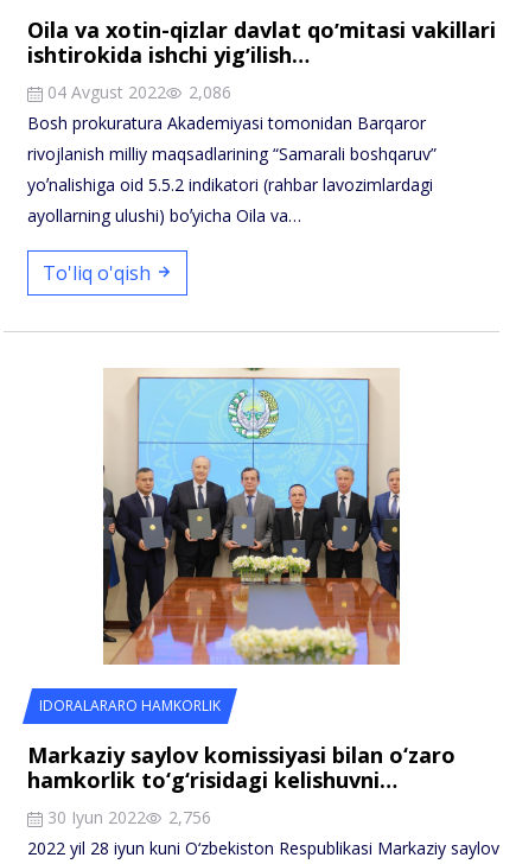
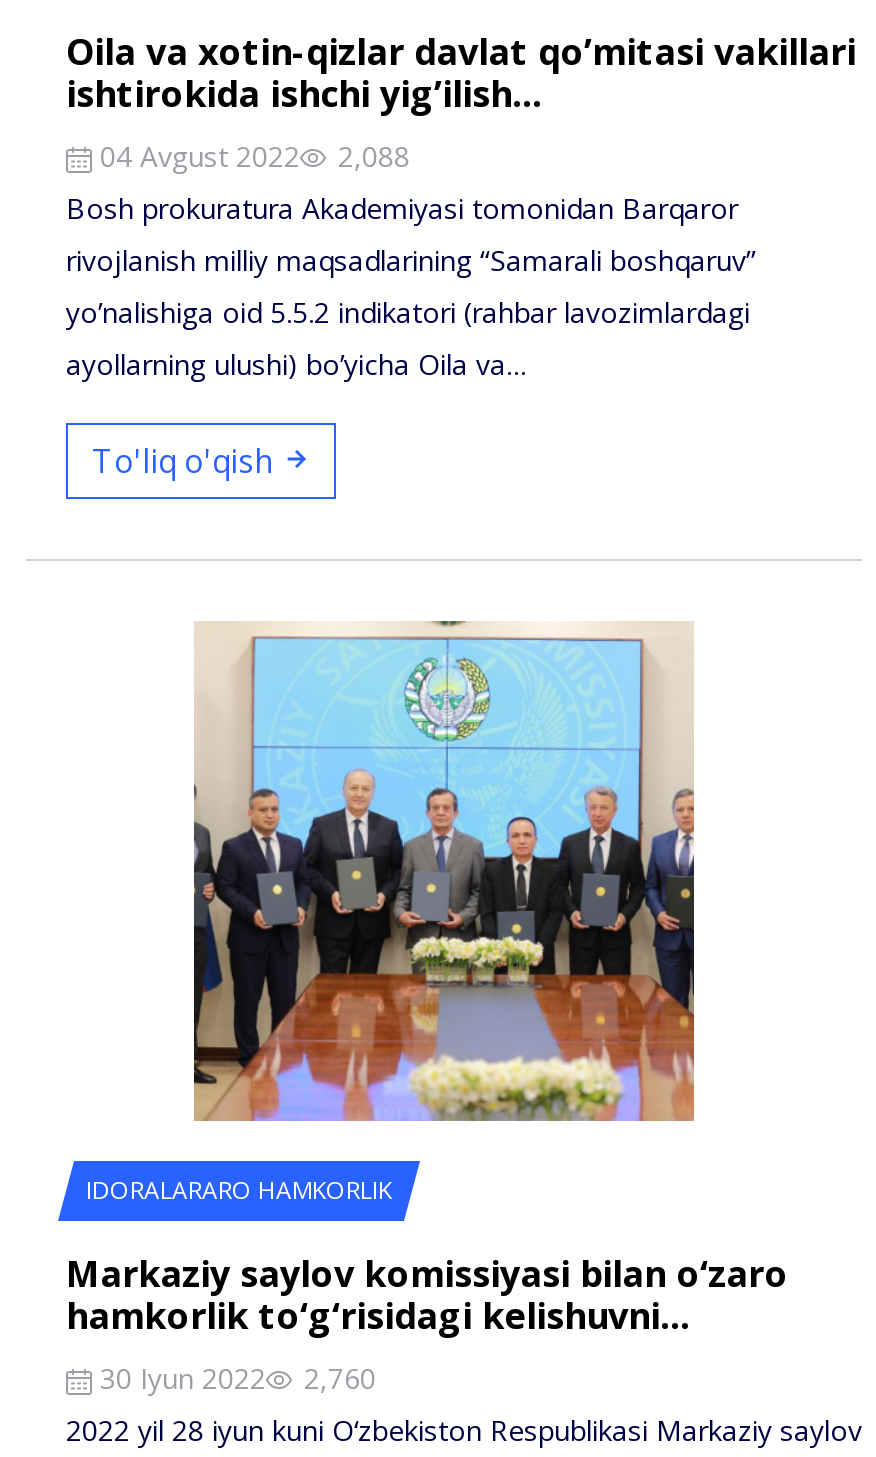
[43,81,231,103] 04 Avgust 2022 2,086 -> [92,137,410,175] 04 Avgust 2022 2,088
[43,806,211,829] 30 Iyun 2022 2,756 -> [92,1359,376,1397] 30 Iyun 2022 2,760

